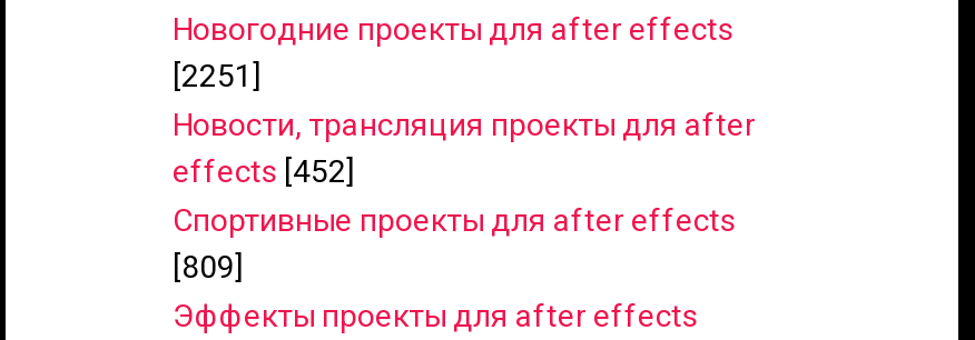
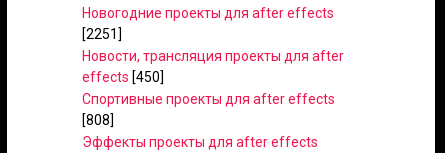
[173,153,355,189] effects [452] -> [82,69,164,85] effects [450]
[173,249,244,284] [809] -> [82,112,114,128] [808]

